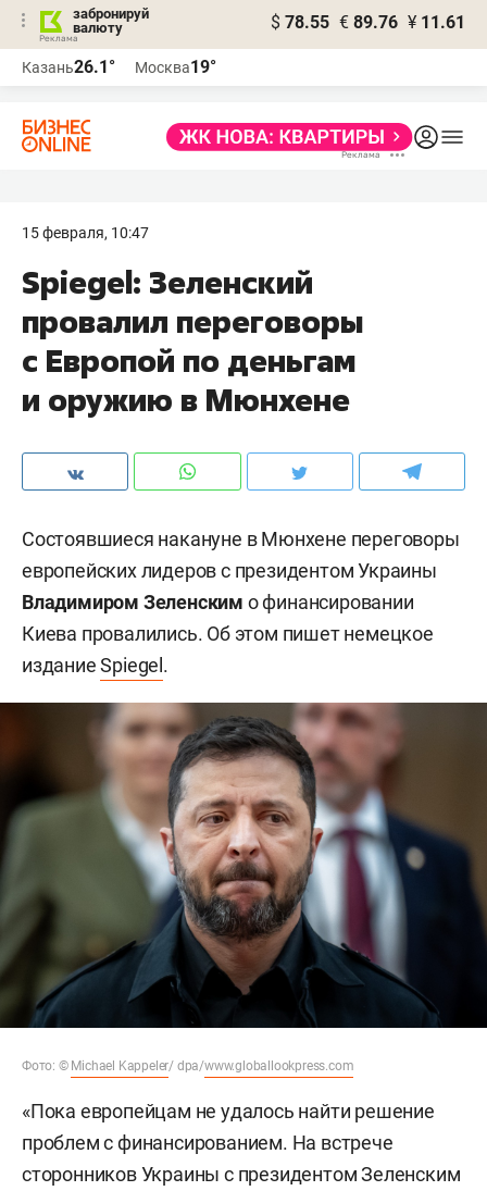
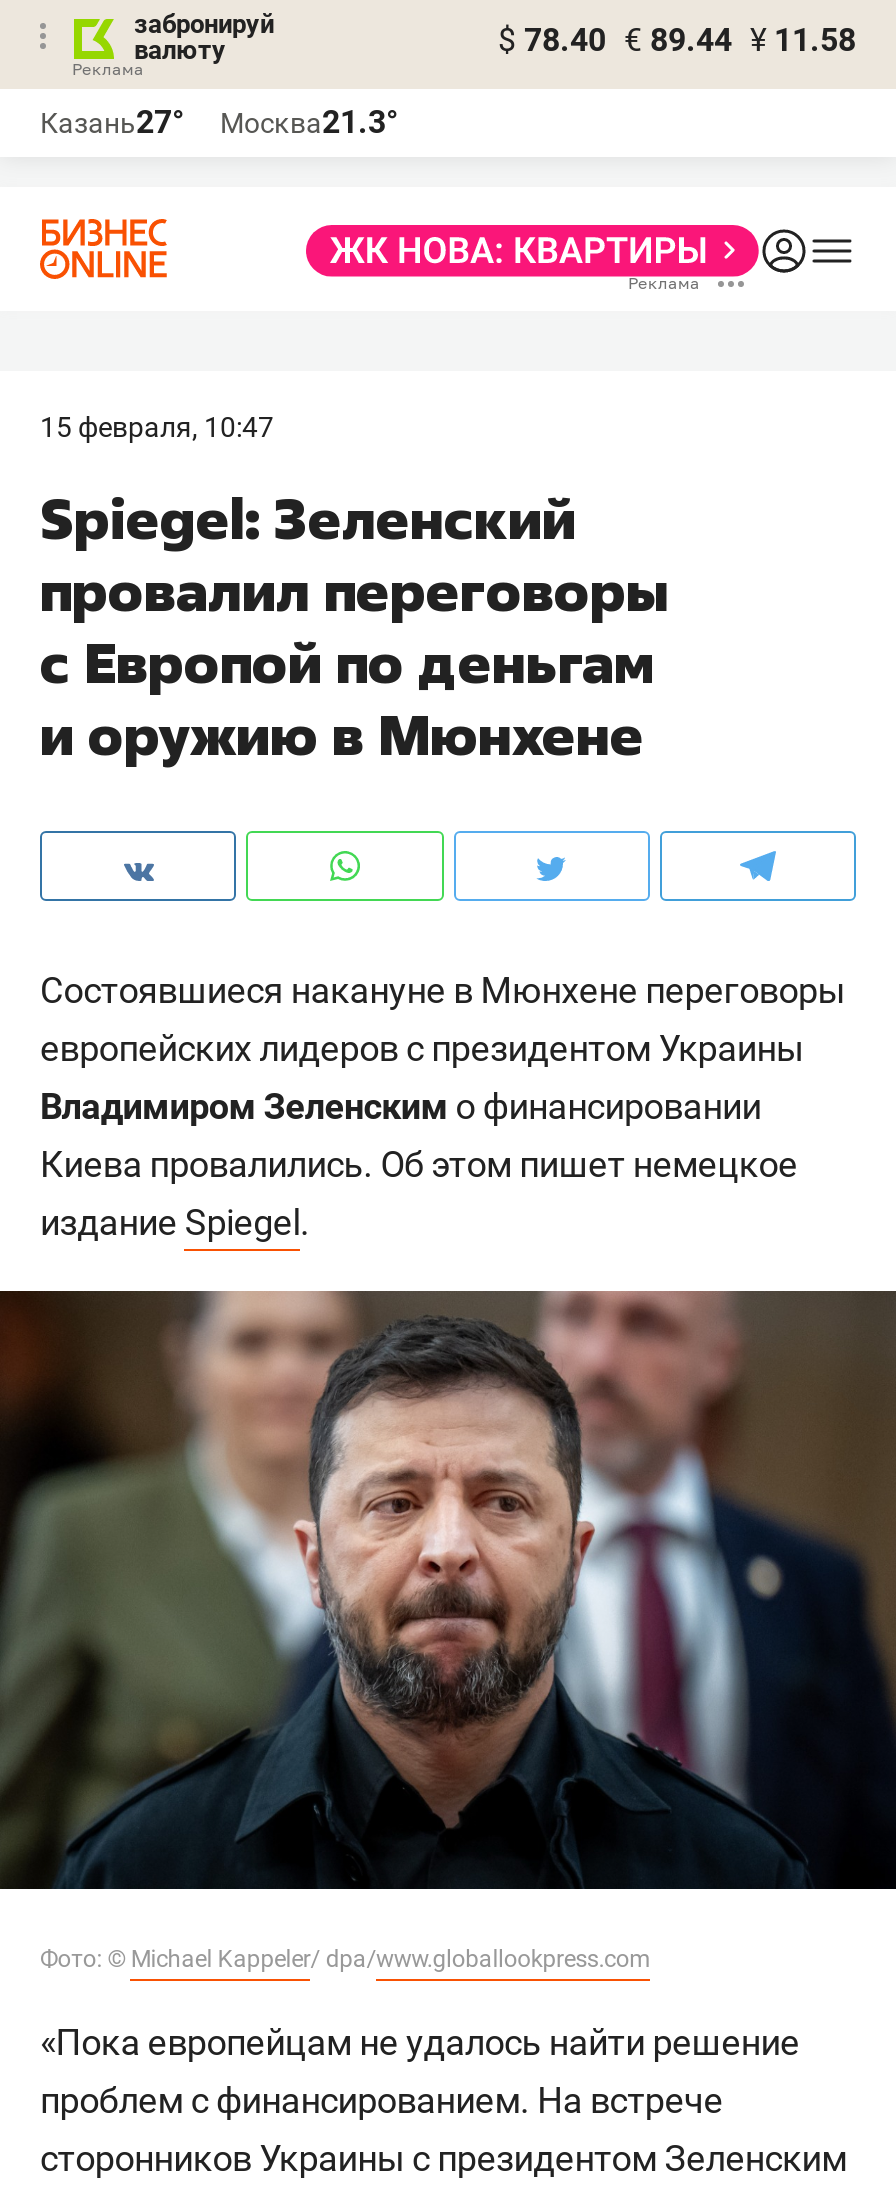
[271,12,465,33] $ 78.55 € 89.76 ¥ 11.61 -> [498,21,856,59] $ 78.40 € 89.44 ¥ 11.58
[22,57,115,77] Казань26.1° -> [40,103,184,141] Казань27°
[135,57,216,77] Москва19° -> [220,103,398,141] Москва21.3°

